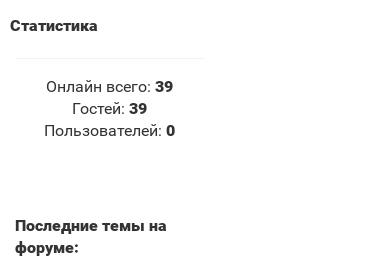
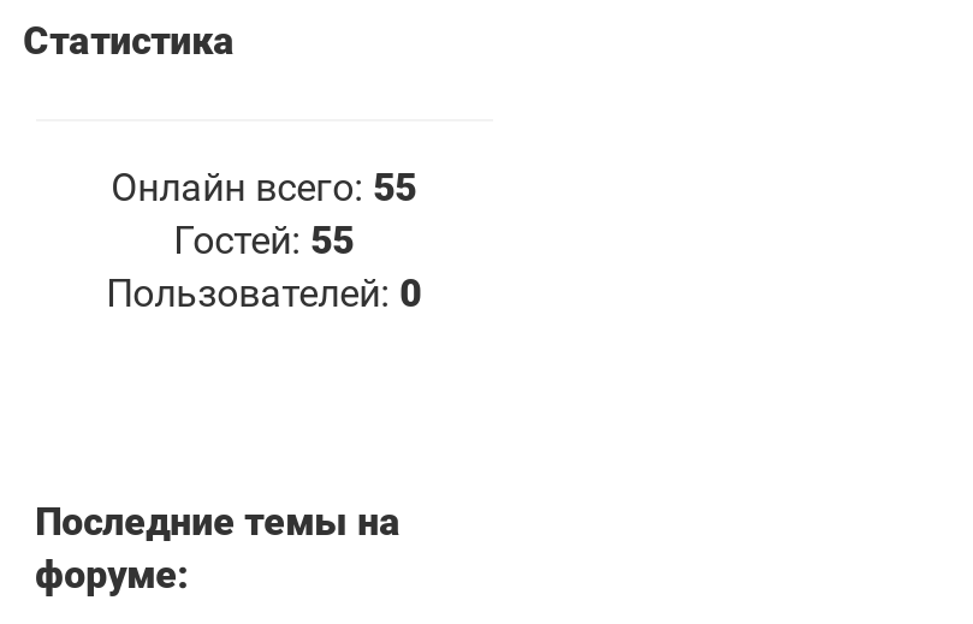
[46,77,173,96] Онлайн всего: 39 -> [111,164,417,210] Онлайн всего: 55
[72,99,147,118] Гостей: 39 -> [174,217,354,263] Гостей: 55

